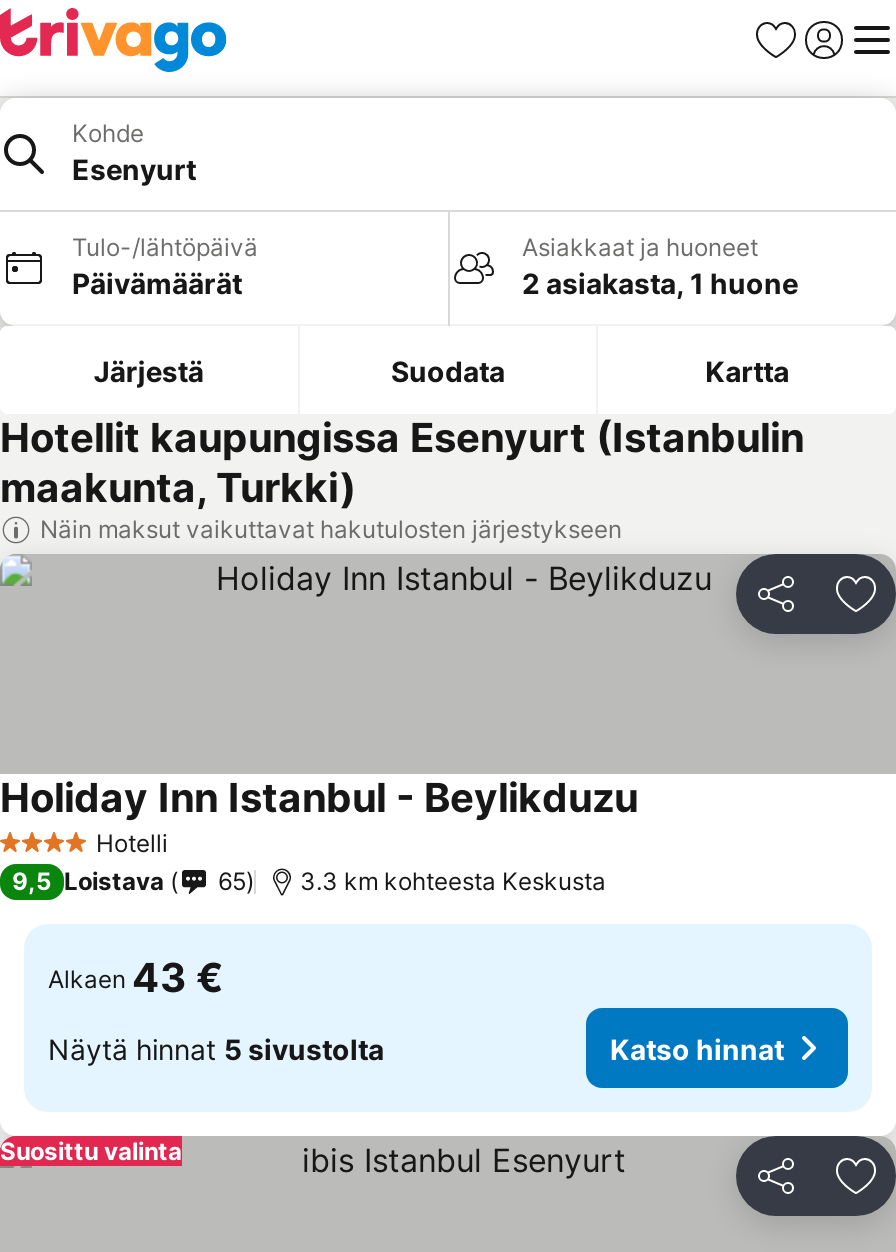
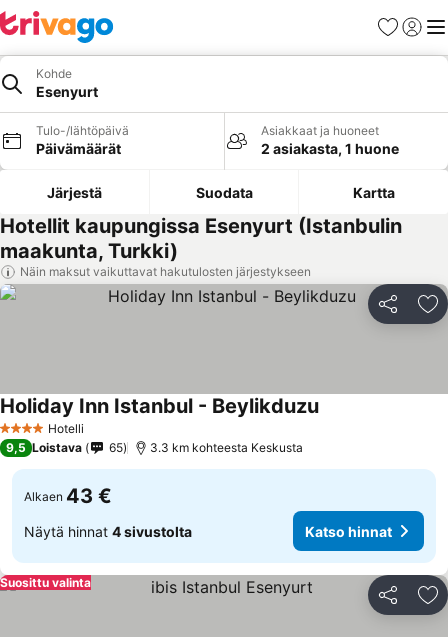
[48,1031,384,1065] Näytä hinnat 5 sivustolta -> [24,522,192,539] Näytä hinnat 4 sivustolta

